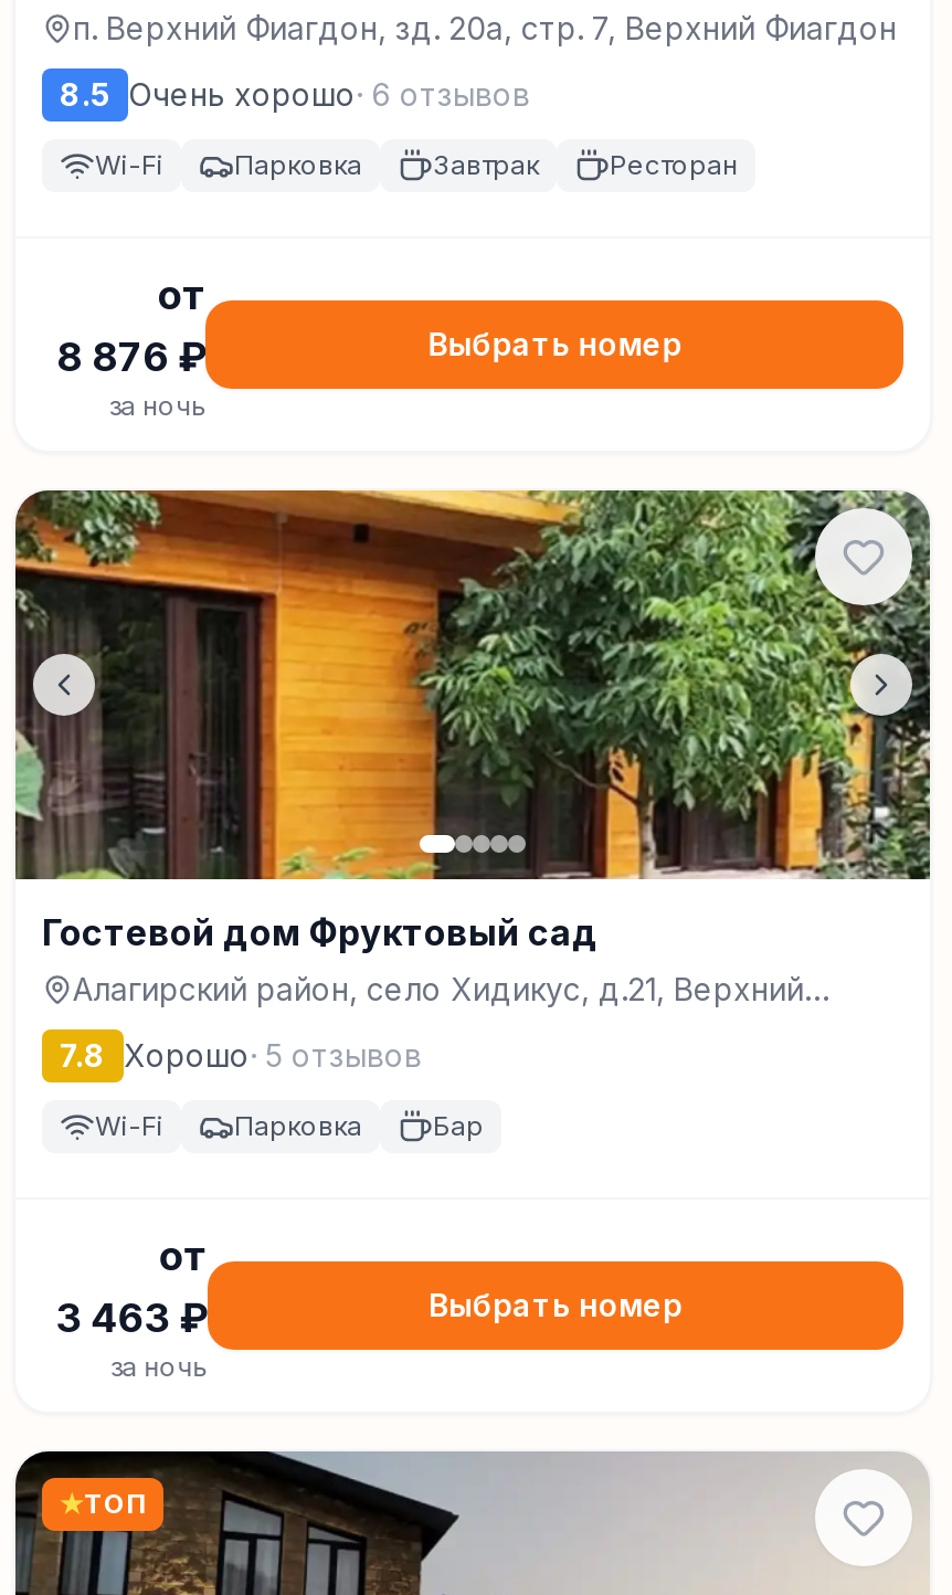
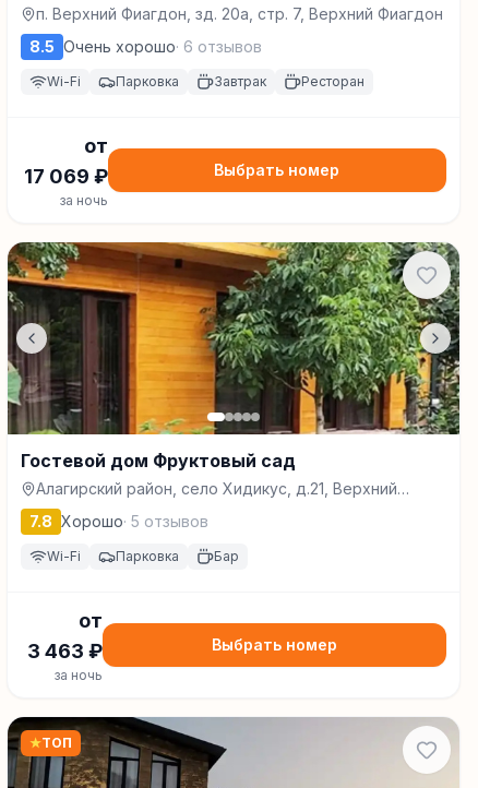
[56,334,207,380] 8 876 ₽ -> [24,165,108,188] 17 069 ₽

